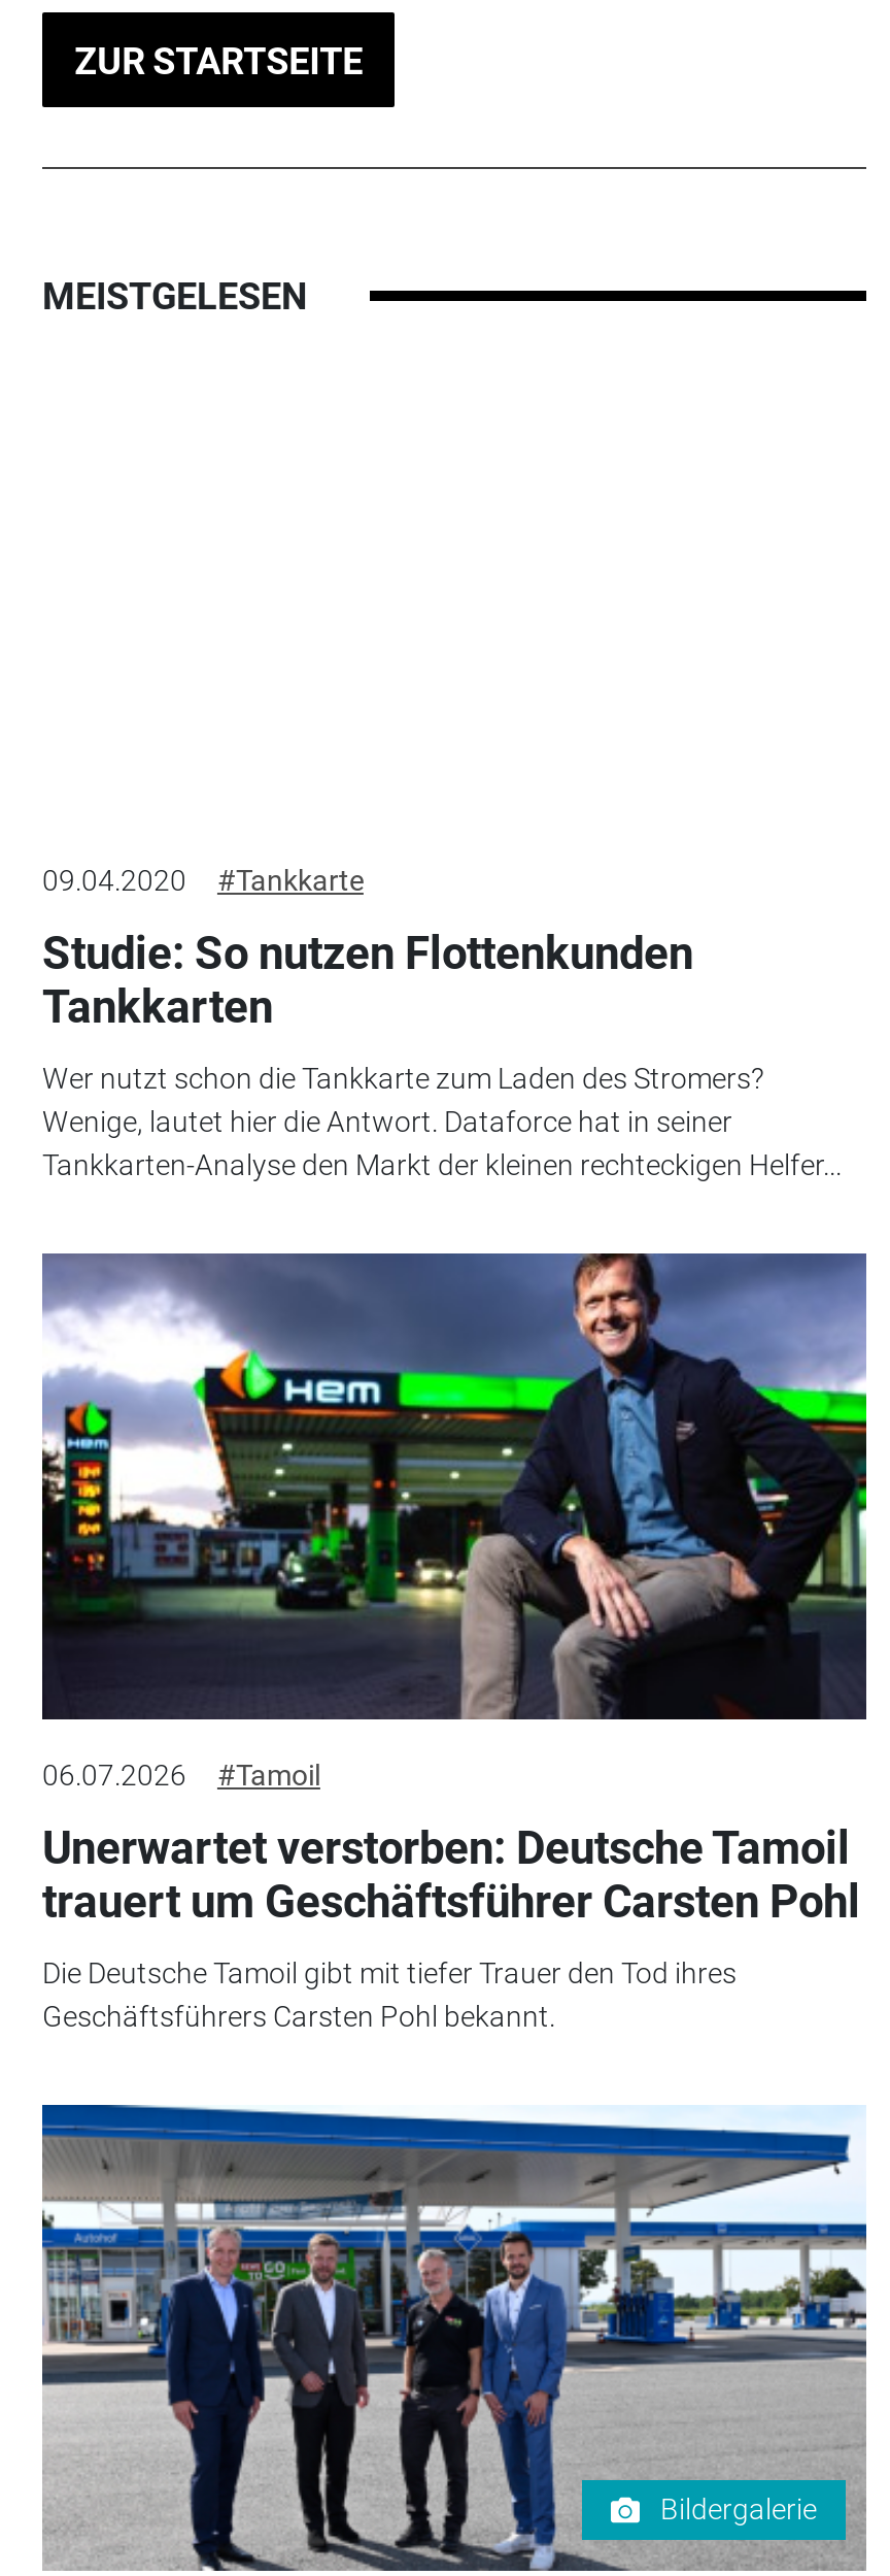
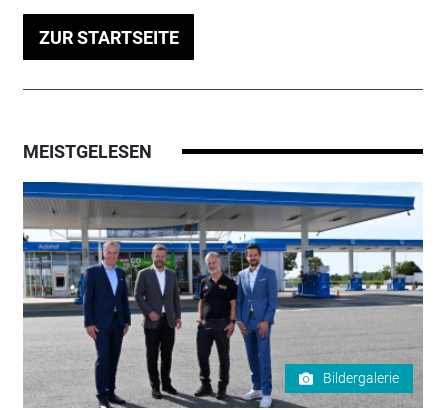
[42,865,842,1181] 09.04.2020 | #Tankkarte | Studie: So nutzen Flottenkunden | Tankkarten | Wer nutzt schon die Tankkarte zum Laden des Stromers? | Wenige, lautet hier die Antwort. Dataforce hat in seiner | Tankkarten-Analyse den Markt der kleinen rechteckigen Helfer... -> none
[40,1251,868,2032] [image] | 06.07.2026 | #Tamoil | Unerwartet verstorben: Deutsche Tamoil | trauert um Geschäftsführer Carsten Pohl | Die Deutsche Tamoil gibt mit tiefer Trauer den Tod ihres | Geschäftsführers Carsten Pohl bekannt. -> none

